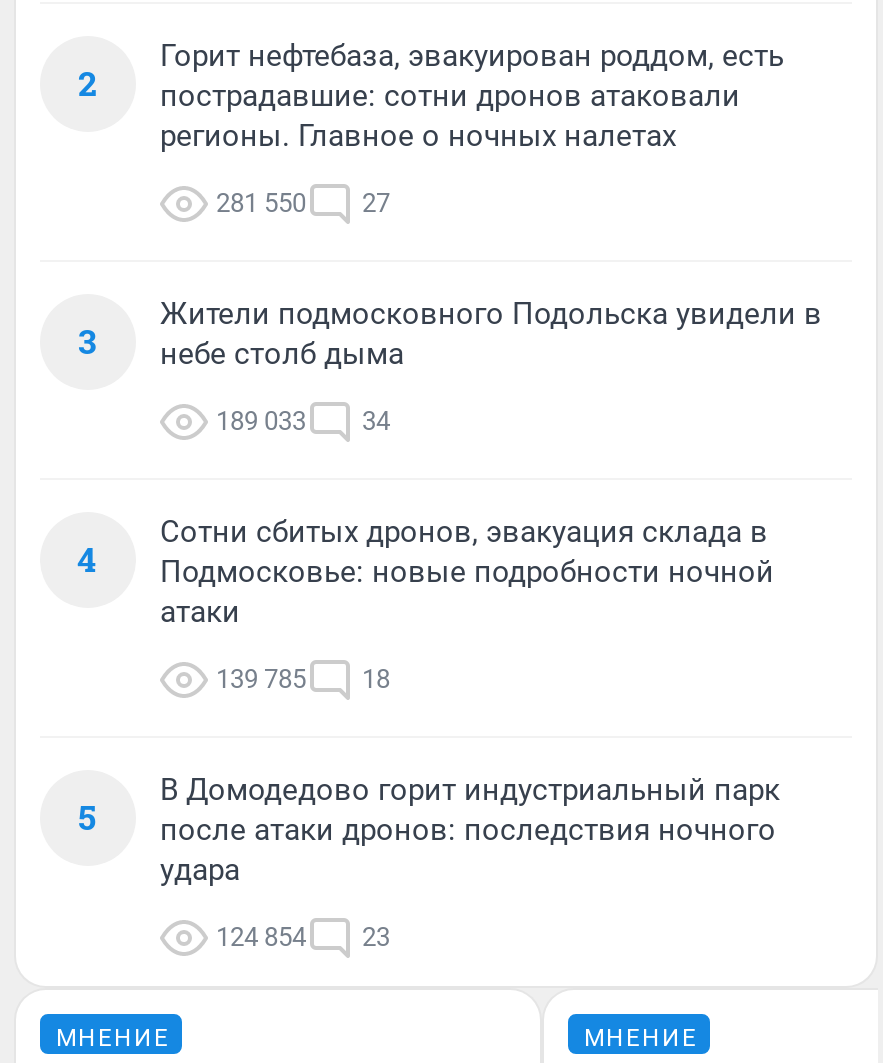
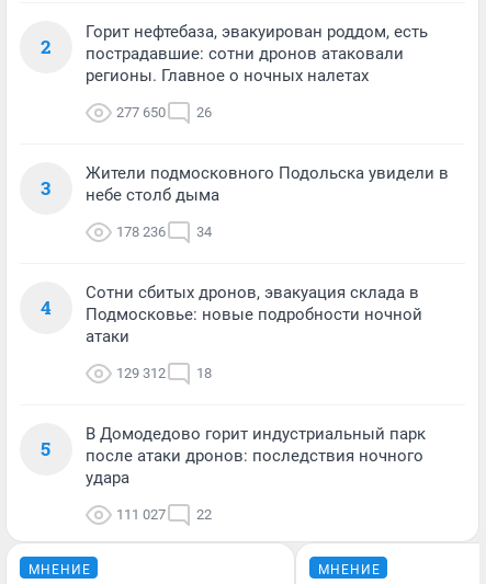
[216,187,306,217] 281 550 -> [116,104,166,120] 277 650
[362,187,390,217] 27 -> [196,104,212,120] 26
[216,405,390,435] 189 033 34 -> [116,223,212,240] 178 236 34
[216,663,390,693] 139 785 18 -> [116,365,212,381] 129 312 18
[216,921,306,951] 124 854 -> [116,506,166,522] 111 027
[362,921,390,951] 23 -> [196,506,212,522] 22

